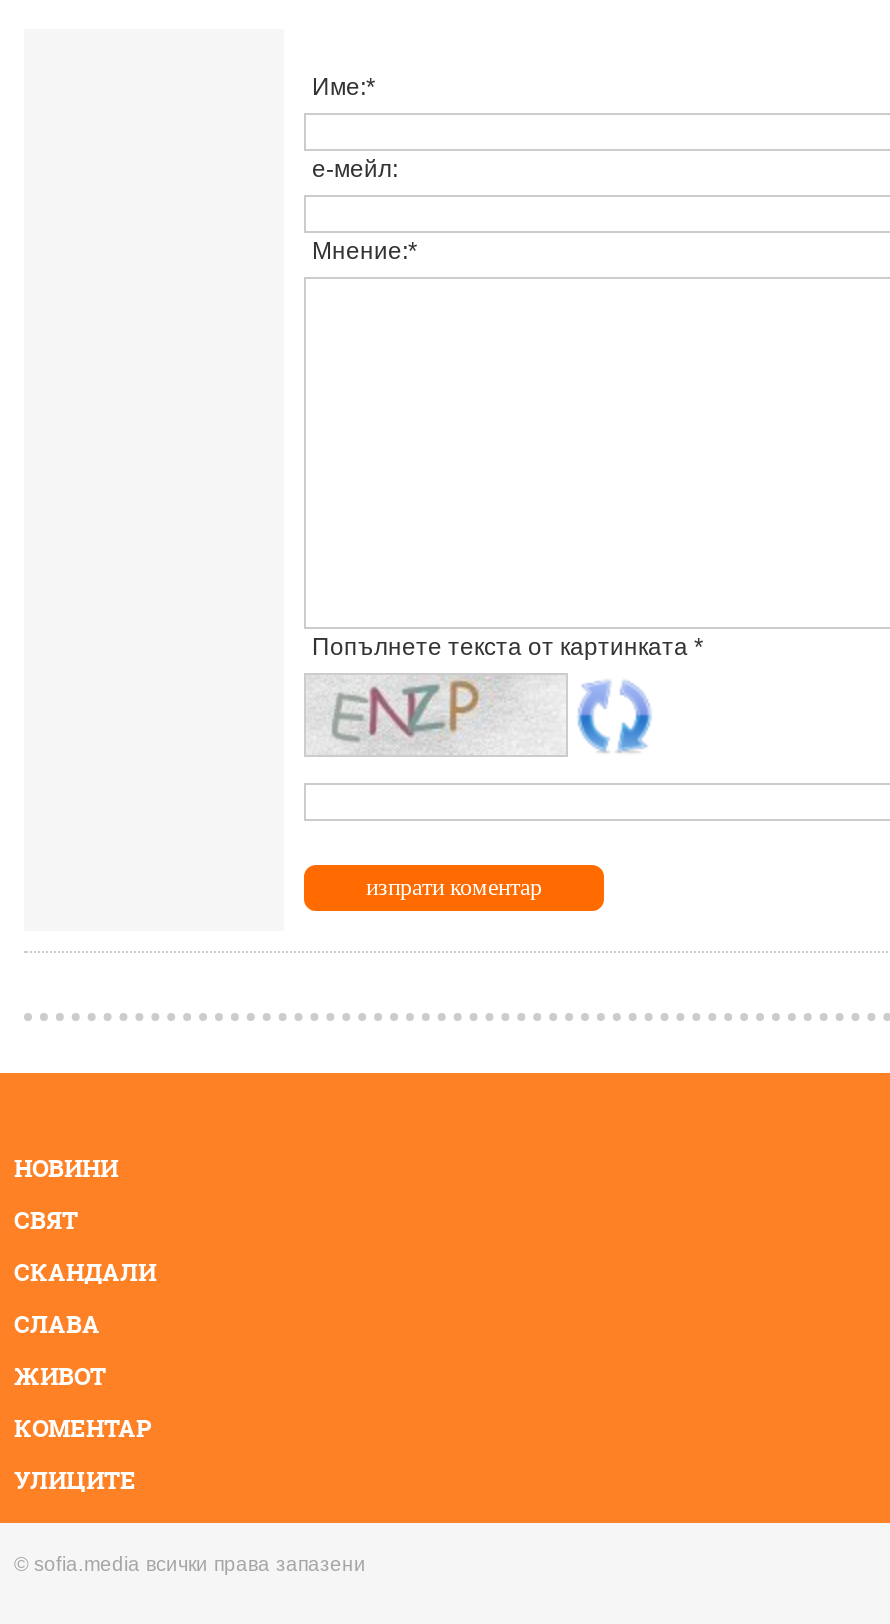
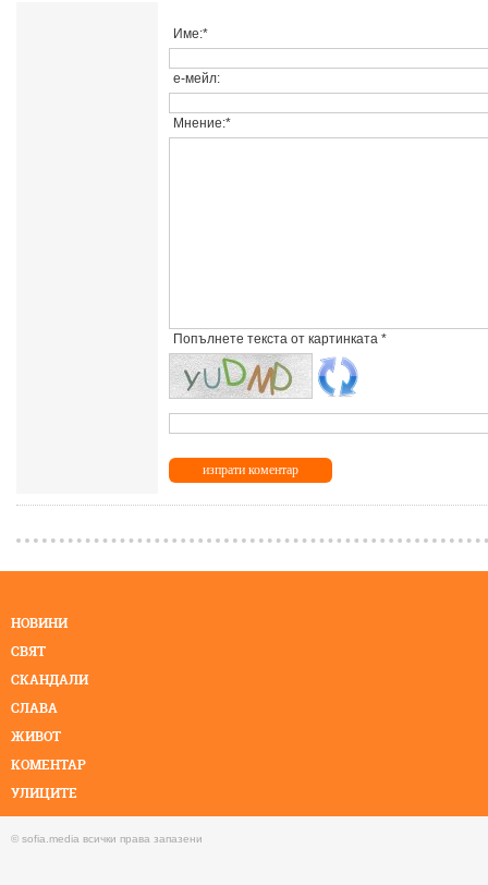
[332,679,530,749] [image] -> [185,357,293,396] [image]

